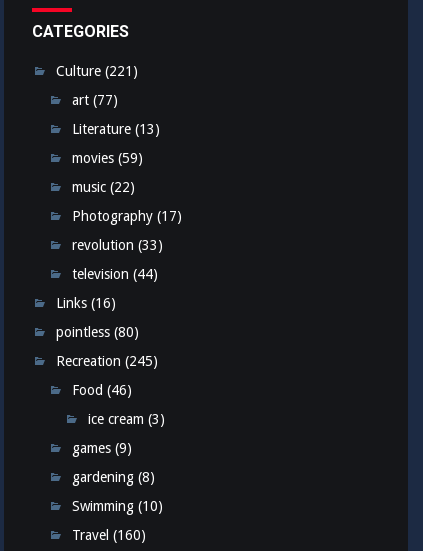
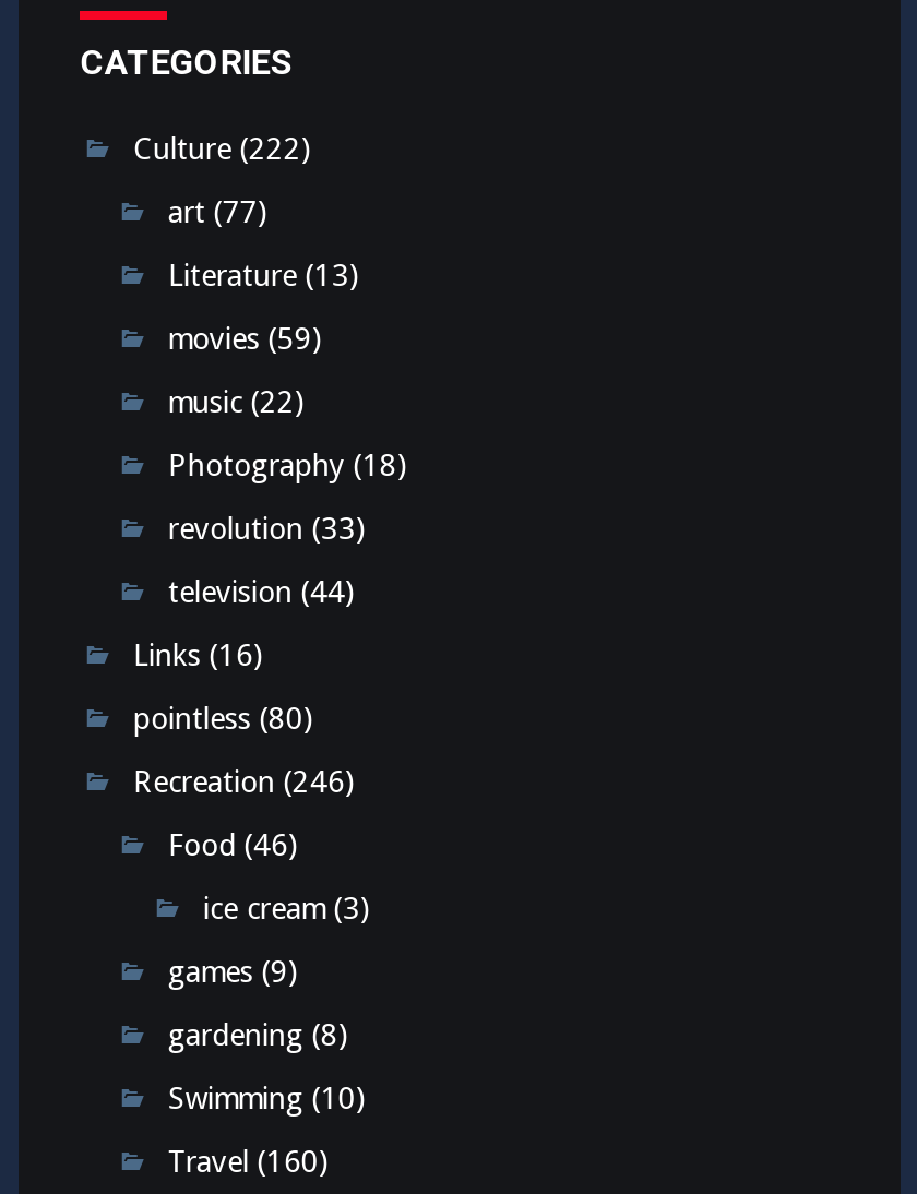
[56,63,138,79] Culture (221) -> [133,131,312,166] Culture (222)
[72,208,182,224] Photography (17) -> [168,447,408,482] Photography (18)
[56,353,158,369] Recreation (245) -> [133,764,356,799] Recreation (246)

